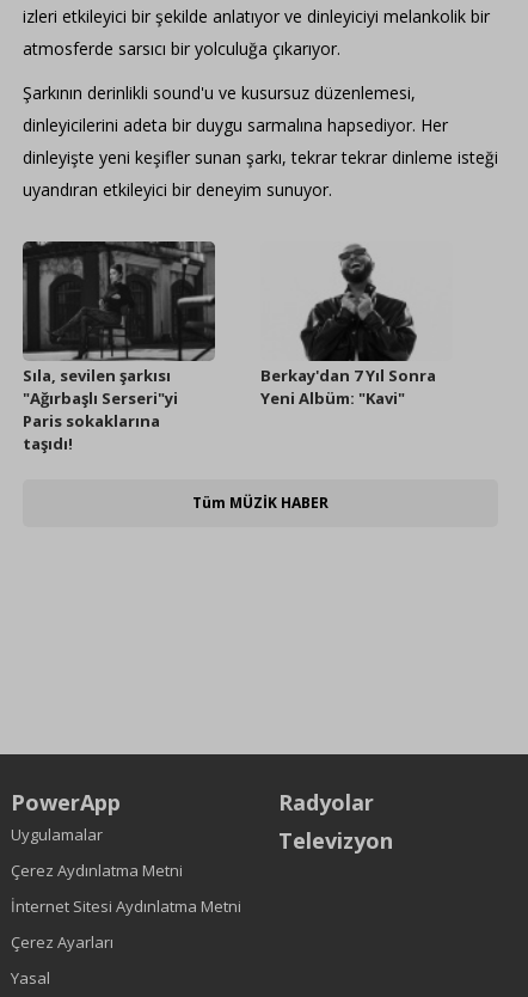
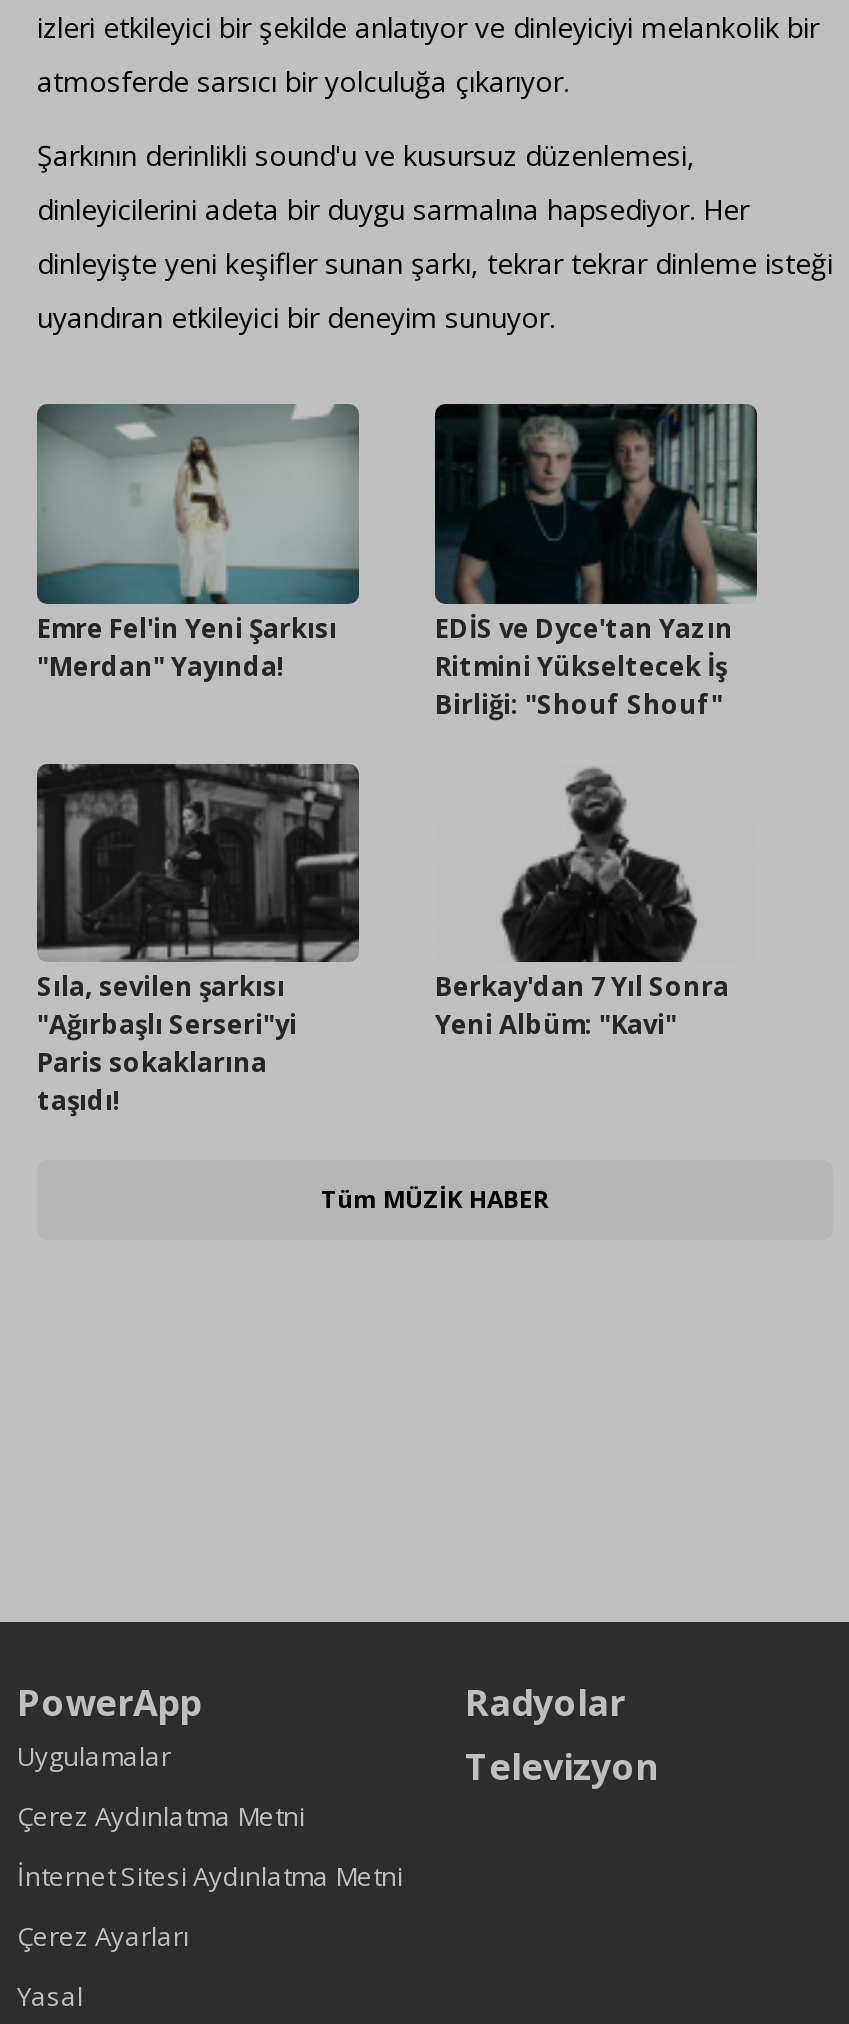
none -> [35,402,359,684] [image] | Emre Fel'in Yeni Şarkısı | "Merdan" Yayında!
none -> [433,402,759,722] [image] | EDİS ve Dyce'tan Yazın | Ritmini Yükseltecek İş | Birliği: "Shouf Shouf"

